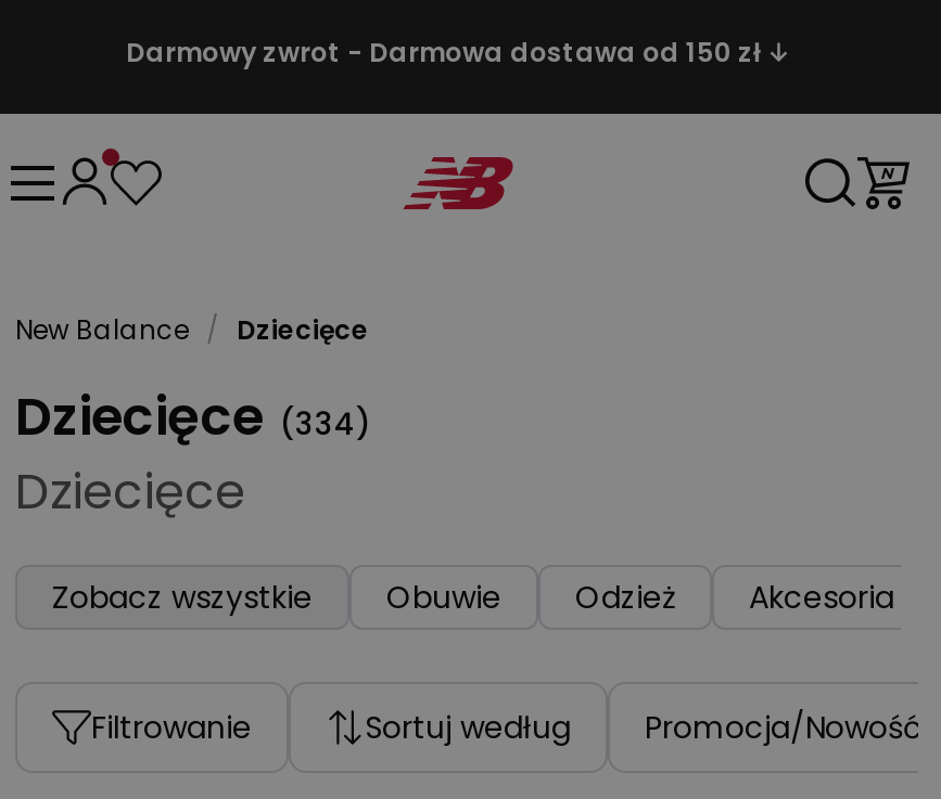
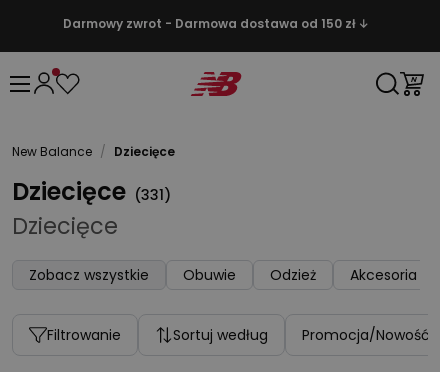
[15,381,371,452] Dziecięce (334) -> [12,175,171,208] Dziecięce (331)

